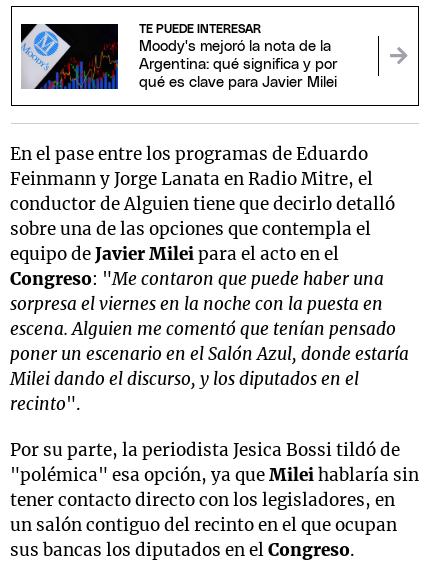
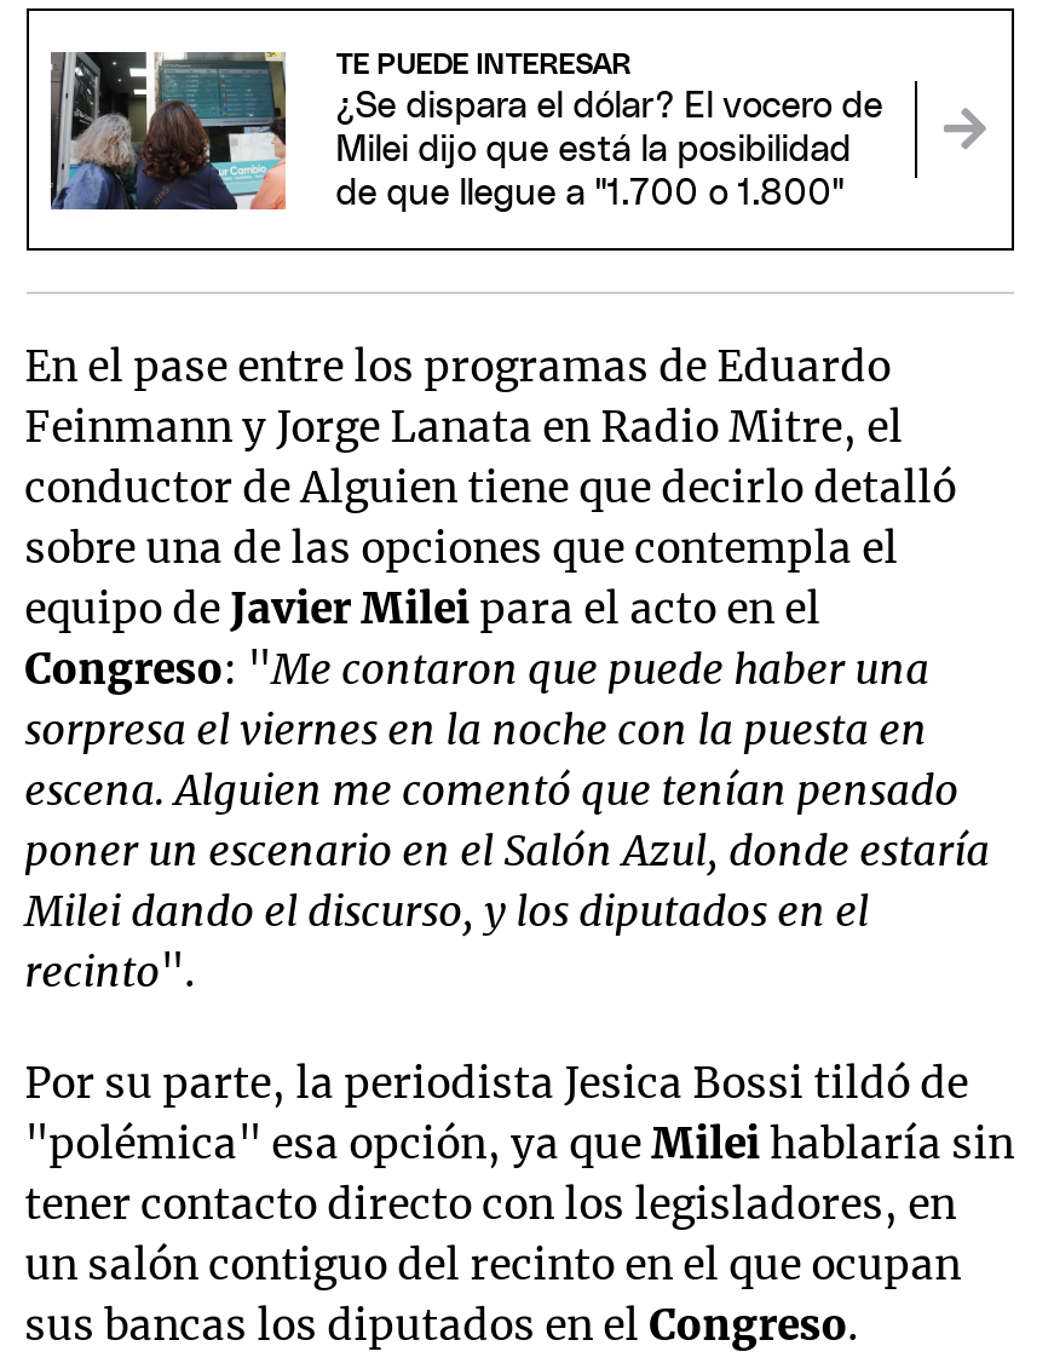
[20,23,338,90] [image] | Moody's mejoró la nota de la | Argentina: qué significa y por | qué es clave para Javier Milei -> [48,50,883,212] [image] | ¿Se dispara el dólar? El vocero de | Milei dijo que está la posibilidad | de que llegue a "1.700 o 1.800"

